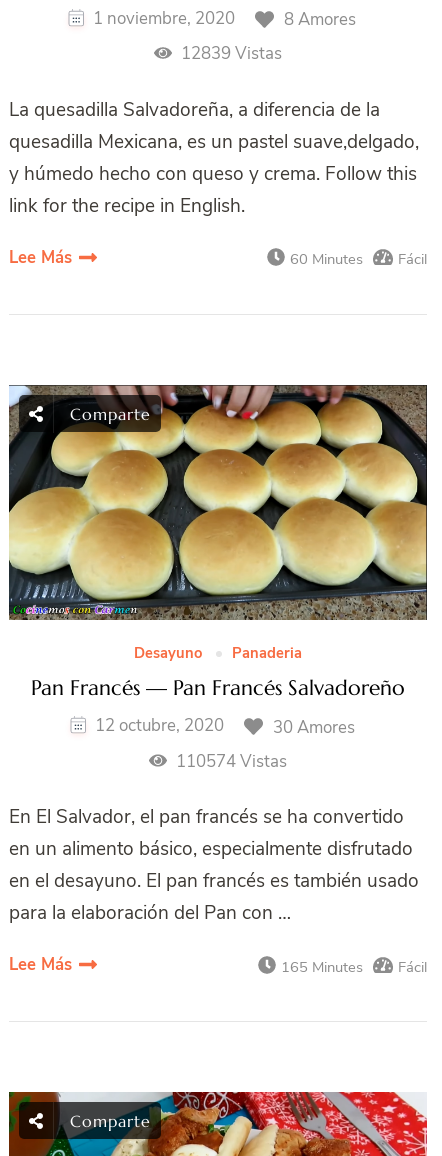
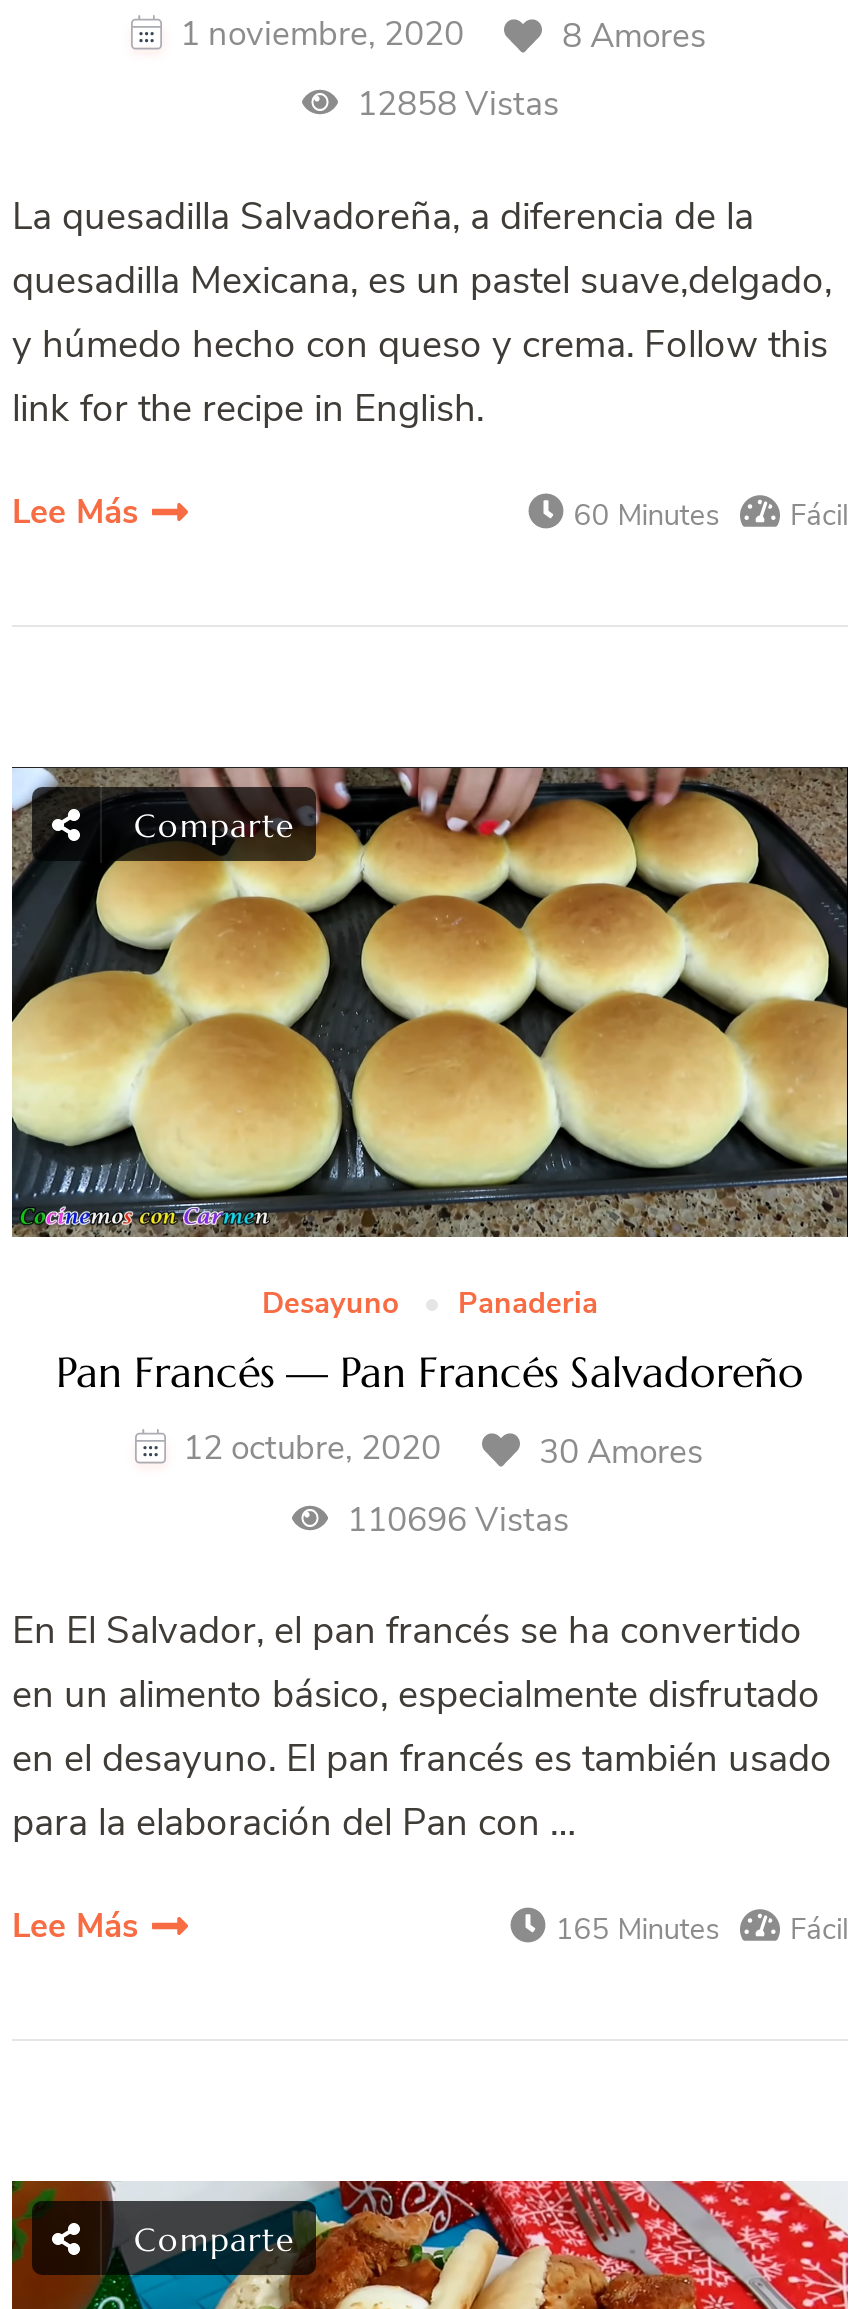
[177,42,282,65] 12839 Vistas -> [349,82,559,128] 12858 Vistas
[172,750,287,773] 110574 Vistas -> [339,1496,569,1542] 110696 Vistas

